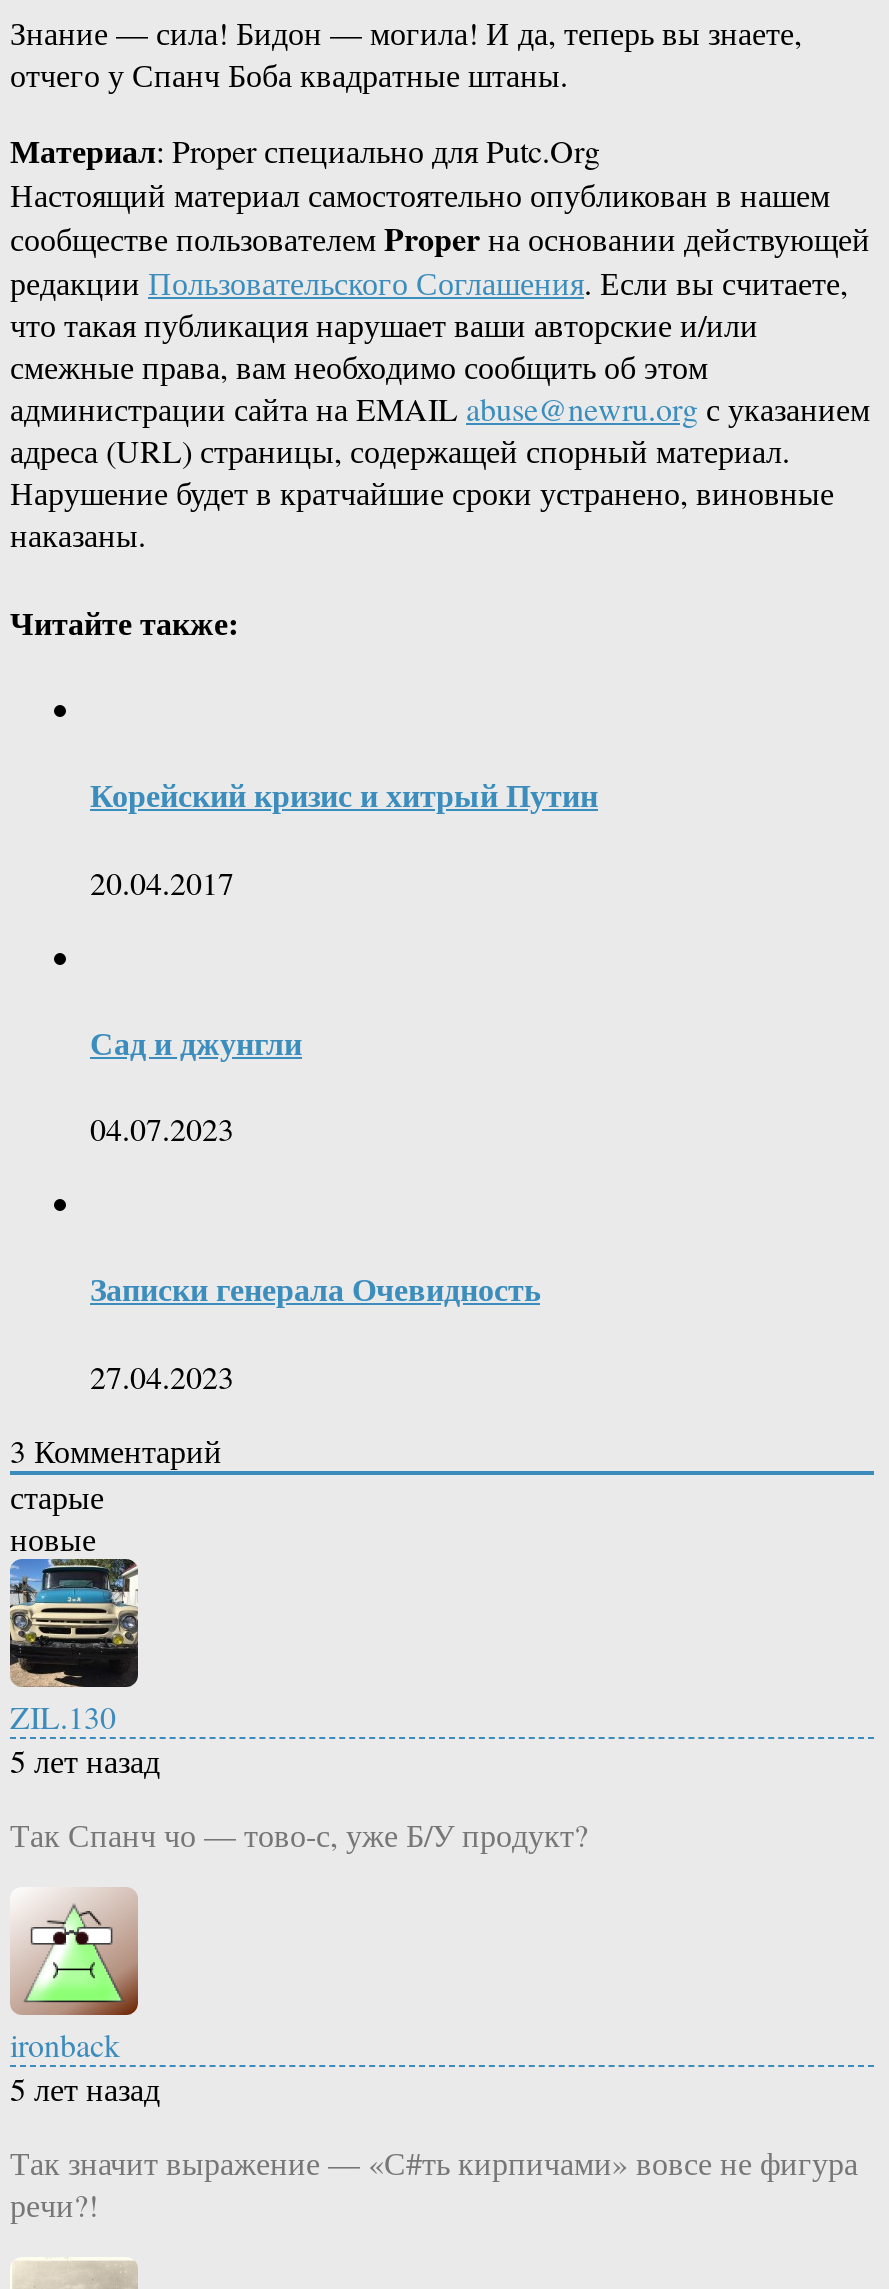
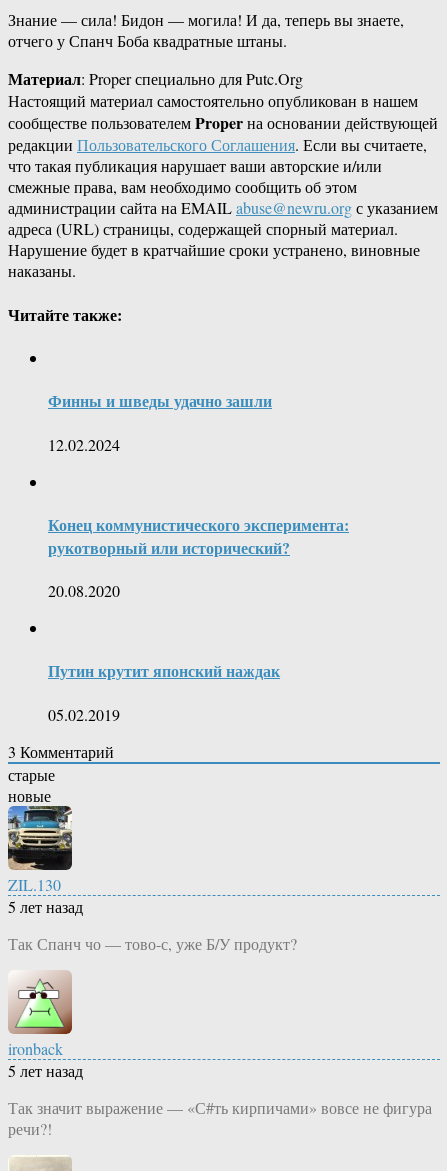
[90,771,598,817] Корейский кризис и хитрый Путин -> [48,389,272,412] Финны и шведы удачно зашли
[90,860,234,902] 20.04.2017 -> [48,433,120,454] 12.02.2024
[90,1019,302,1065] Сад и джунгли -> [48,513,349,559] Конец коммунистического эксперимента: | рукотворный или исторический?
[90,1107,234,1149] 04.07.2023 -> [48,580,120,601] 20.08.2020
[90,1266,540,1312] Записки генерала Очевидность -> [48,659,280,682] Путин крутит японский наждак
[90,1354,234,1396] 27.04.2023 -> [48,704,120,725] 05.02.2019

